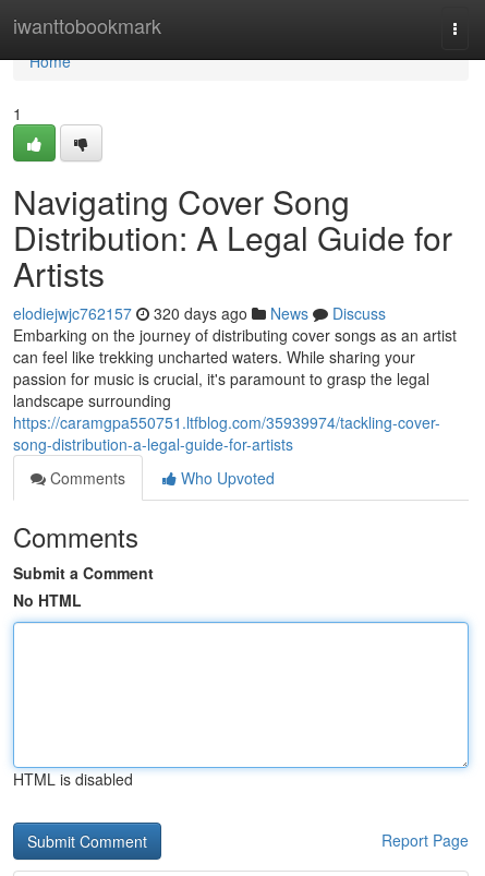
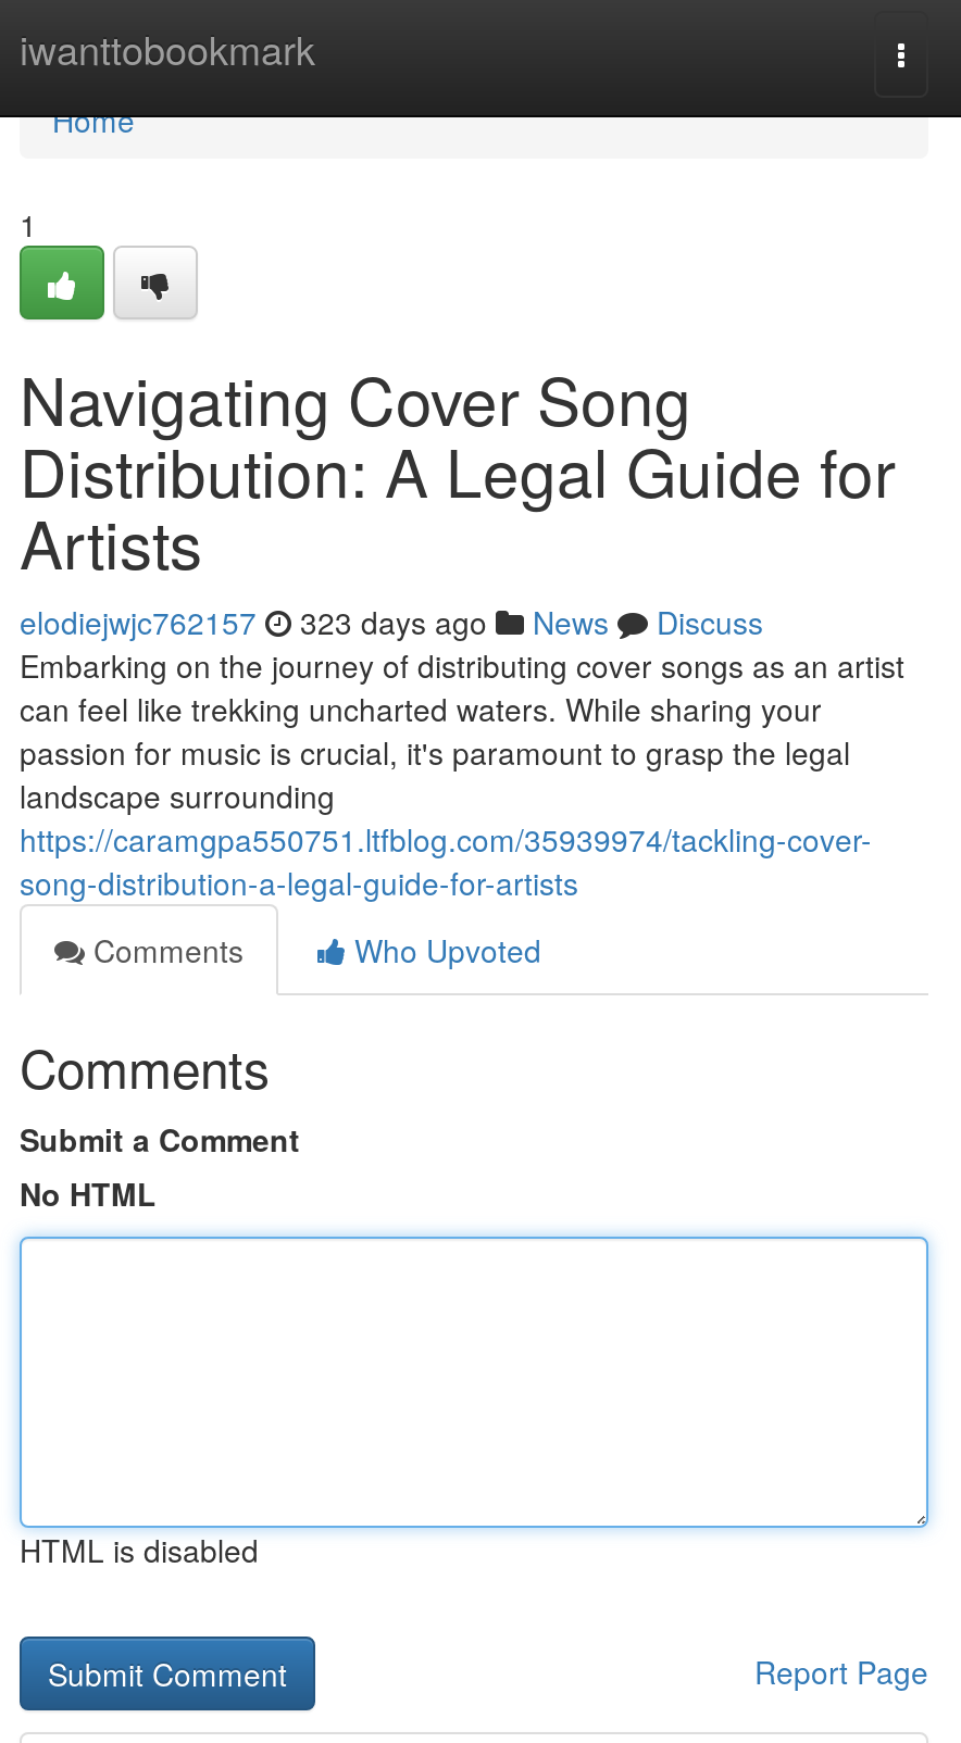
[13,302,386,324] elodiejwjc762157 320 days ago News Discuss -> [20,600,763,643] elodiejwjc762157 323 days ago News Discuss

